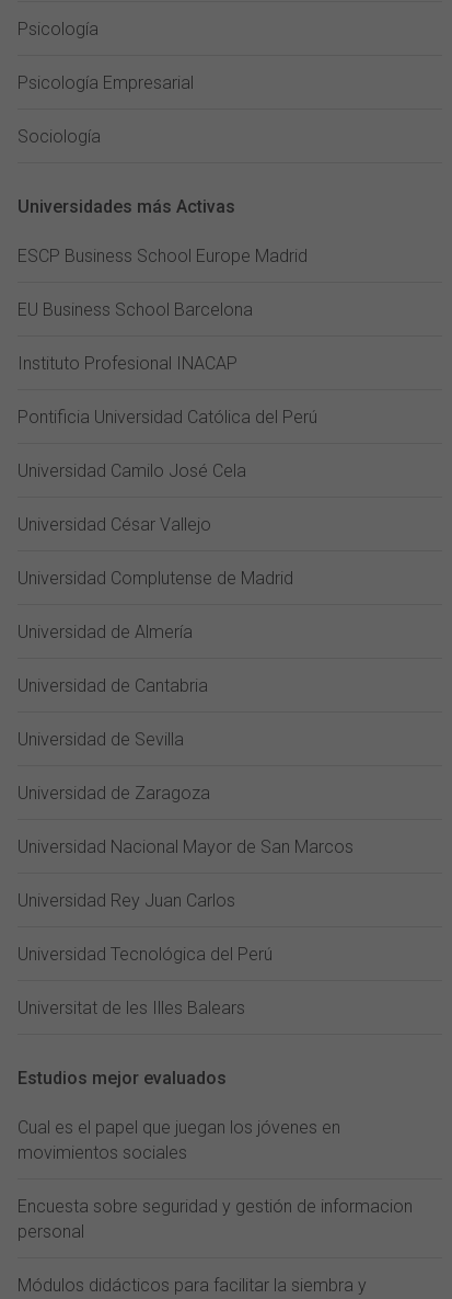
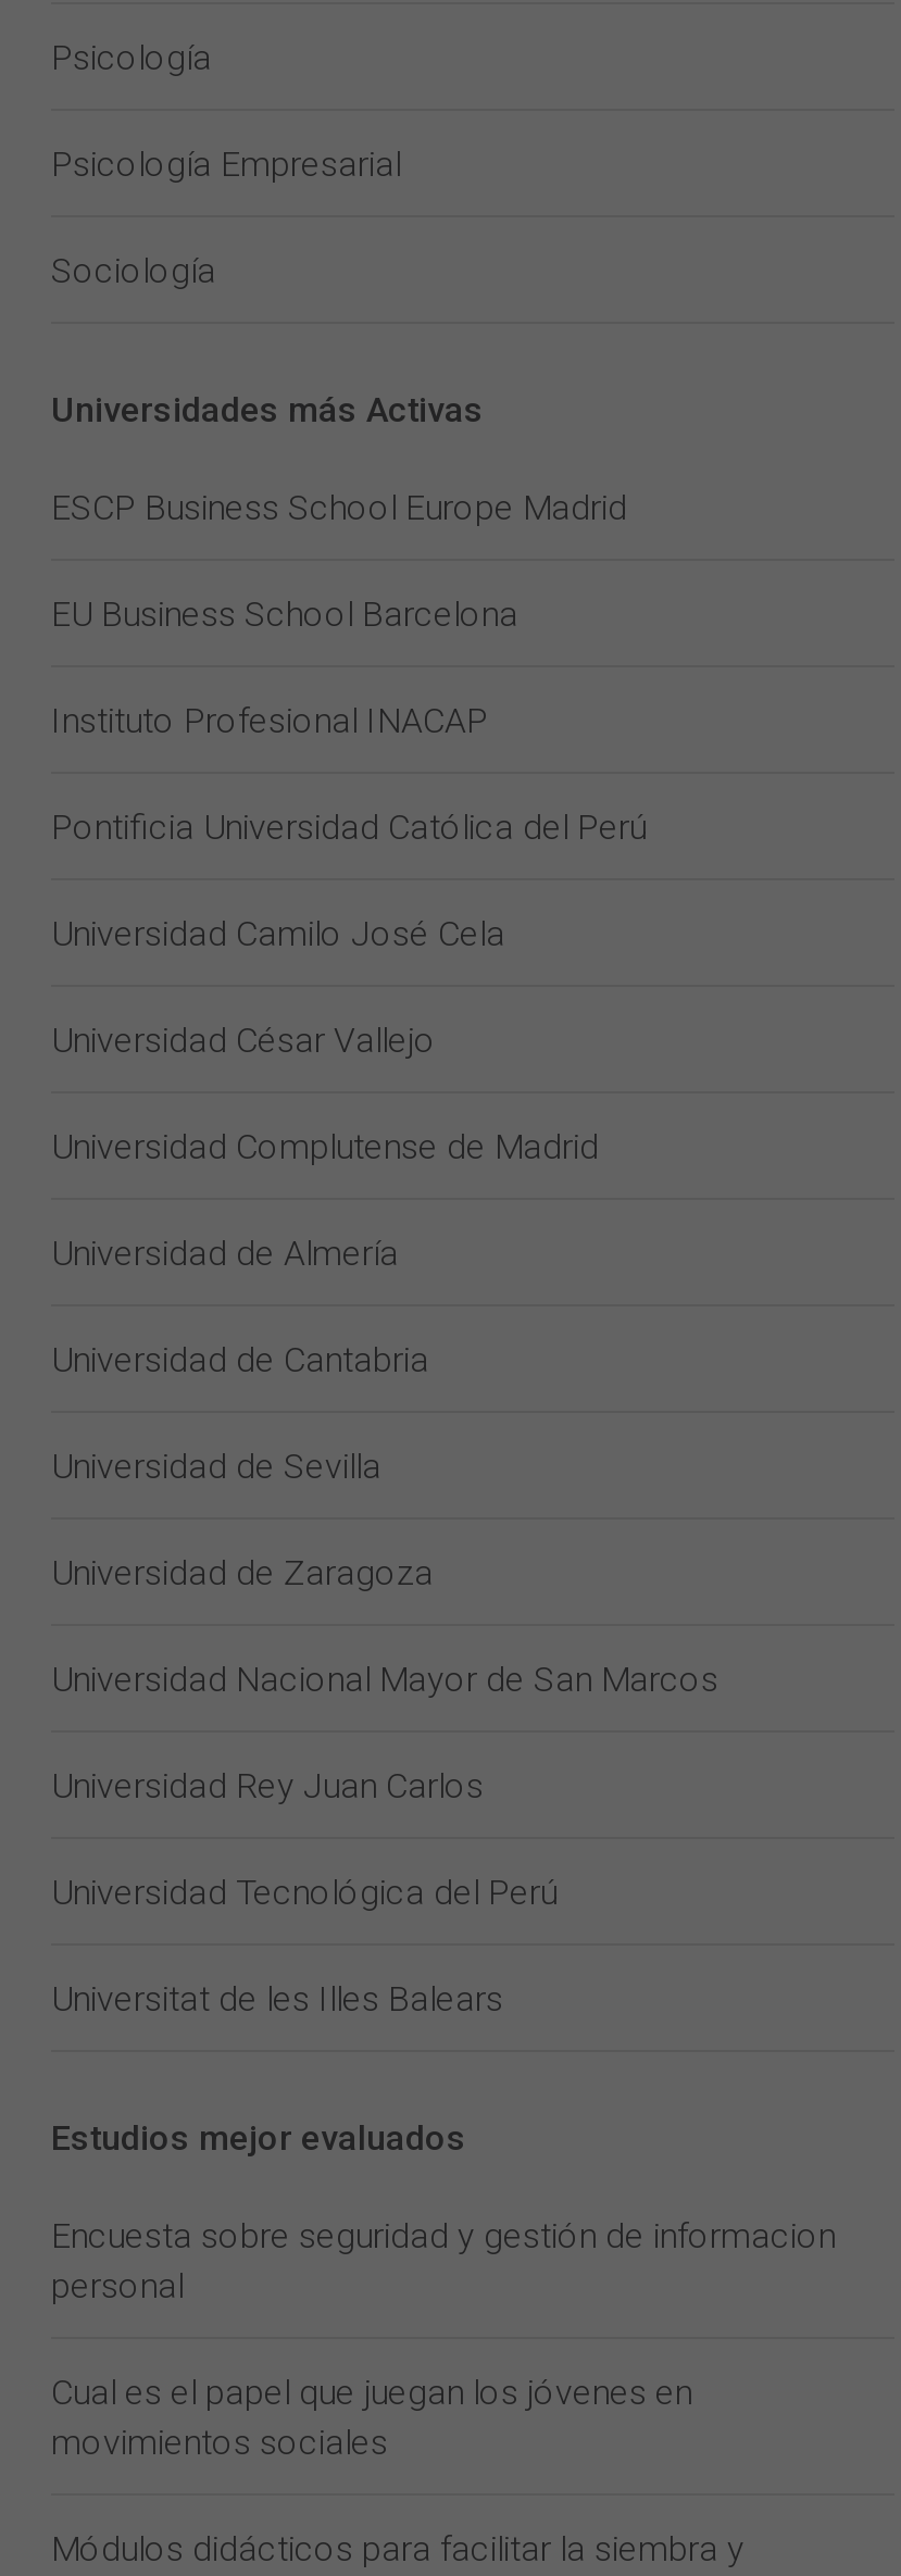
moved [18,1117,340,1163] -> [51,2372,692,2463]: Cual es el papel que juegan los jóvenes en | movimientos sociales
moved [18,1196,413,1242] -> [51,2215,836,2306]: Encuesta sobre seguridad y gestión de informacion | personal

